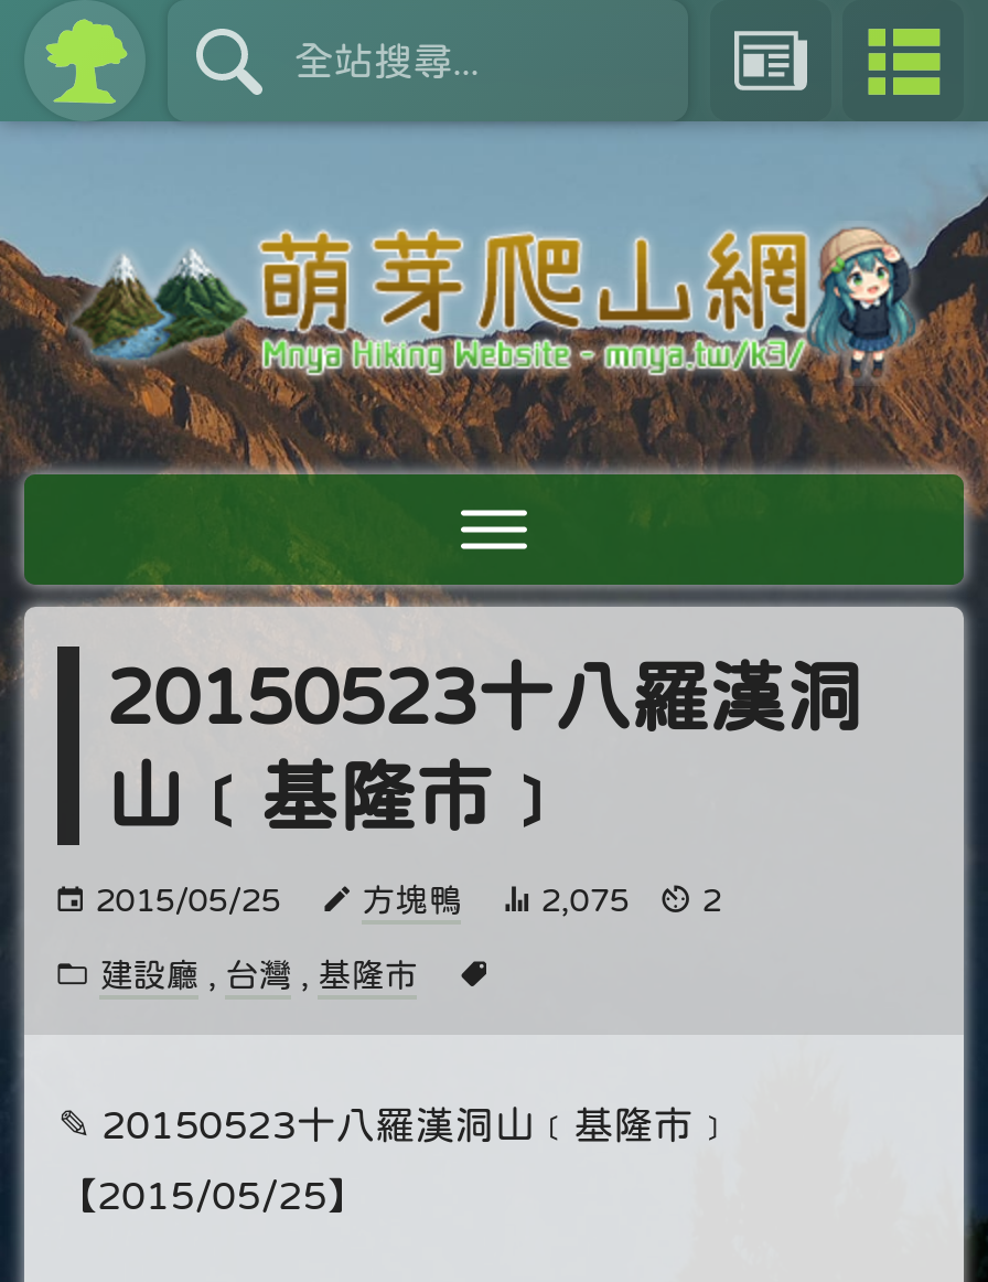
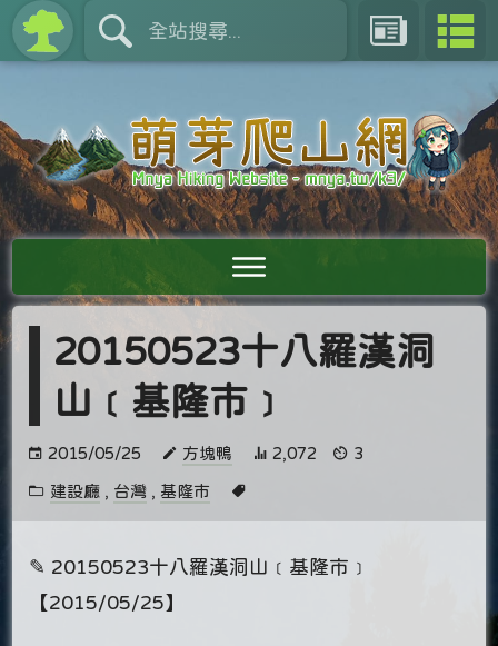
[532,883,629,916] 2,075 -> [268,445,317,461] 2,072
[693,883,722,916] 2 -> [349,445,364,461] 3

